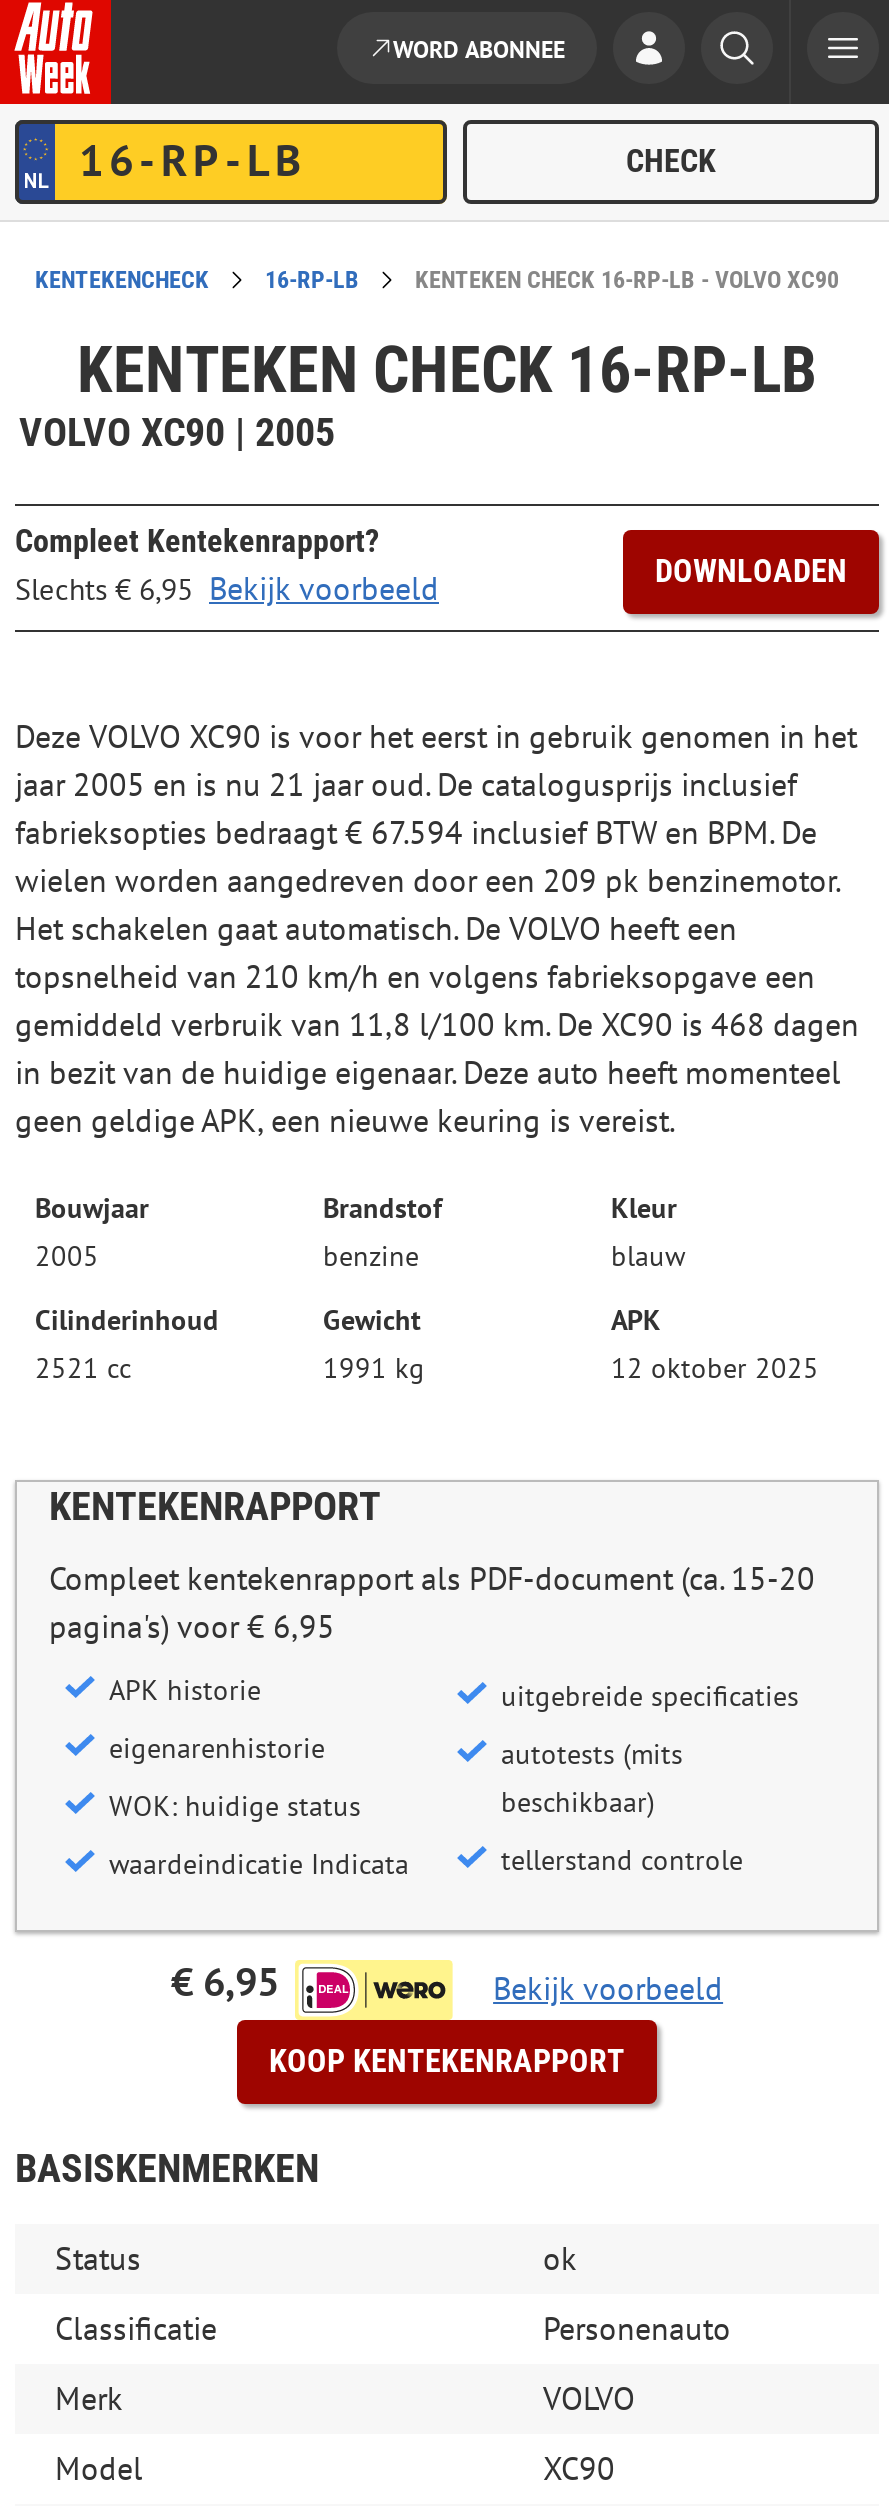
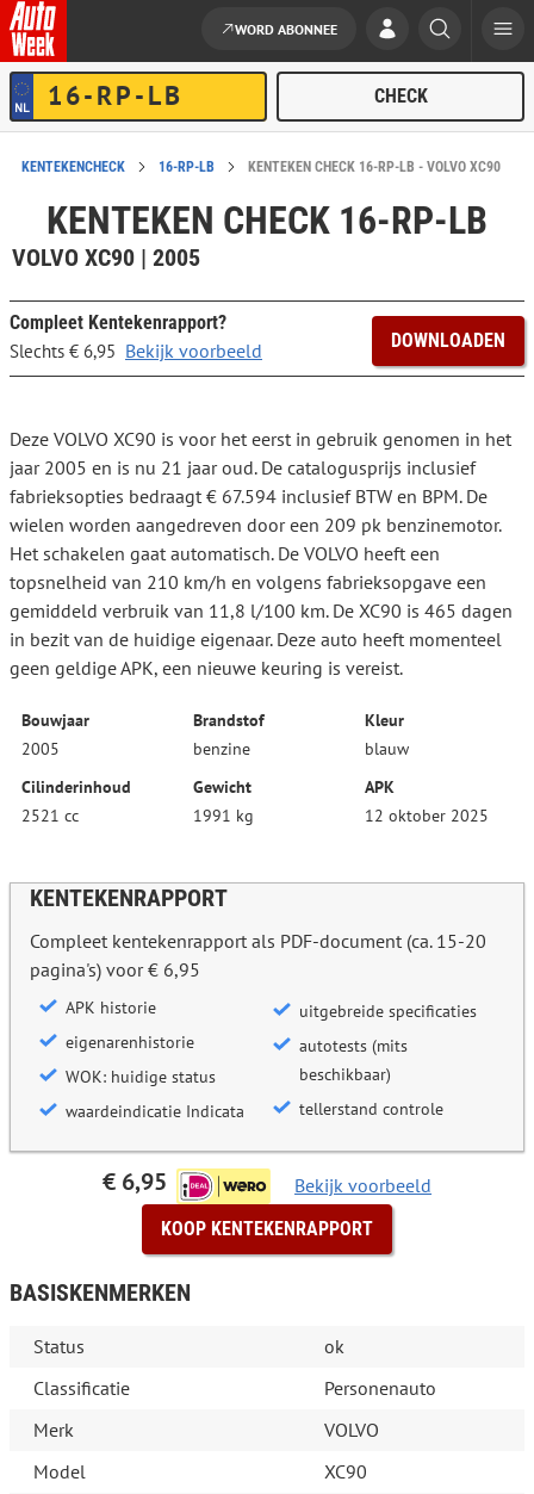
[15,1005,859,1045] gemiddeld verbruik van 11,8 l/100 km. De XC90 is 468 dagen -> [10,599,513,623] gemiddeld verbruik van 11,8 l/100 km. De XC90 is 465 dagen

